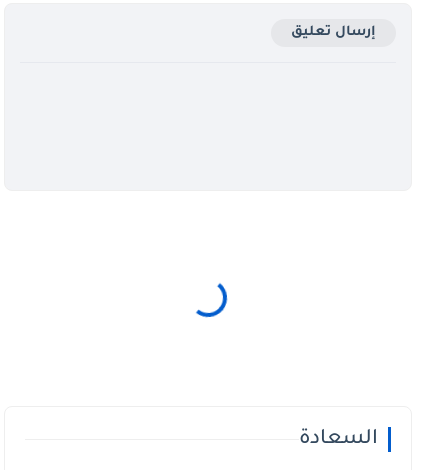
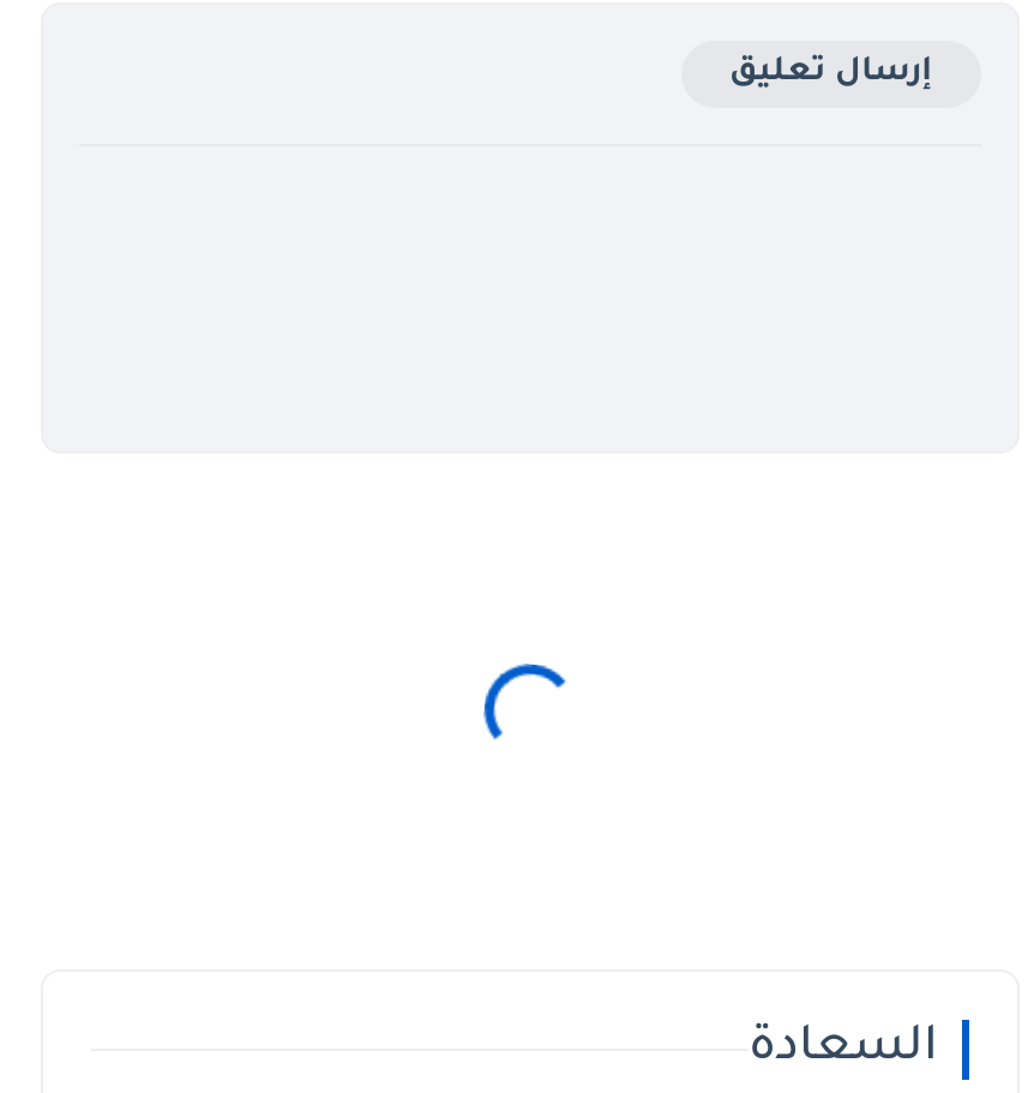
[188,278,229,319] [image] -> [480,660,578,758] [image]

